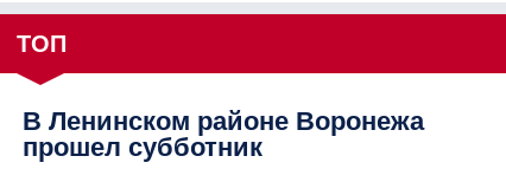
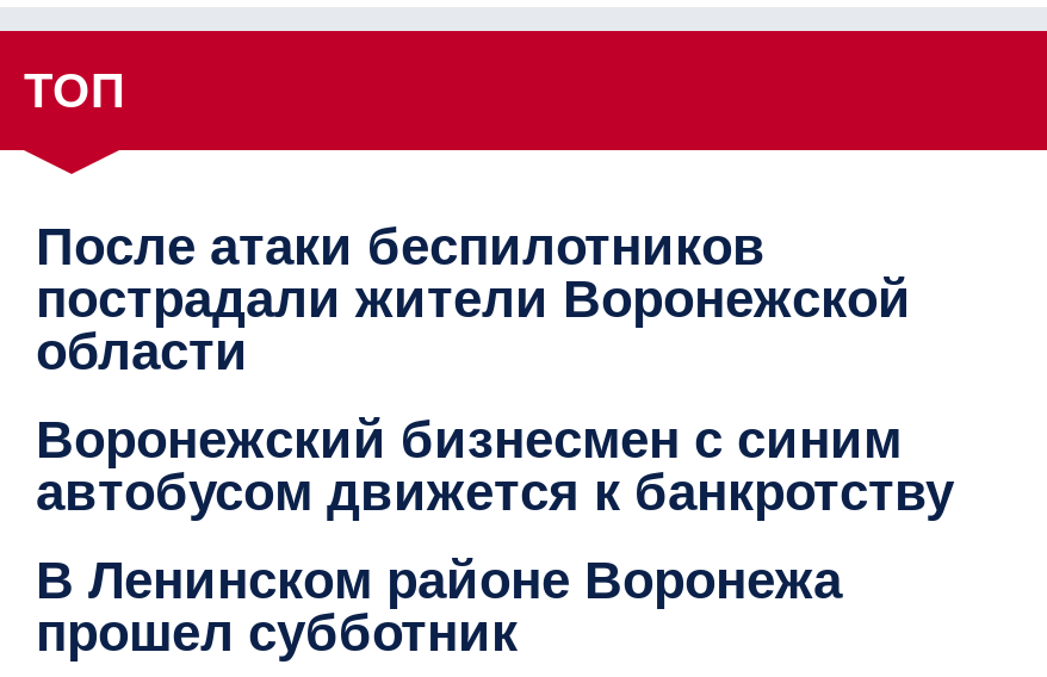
none -> [36,217,954,522] После атаки беспилотников | пострадали жители Воронежской | области | Воронежский бизнесмен с синим | автобусом движется к банкротству

